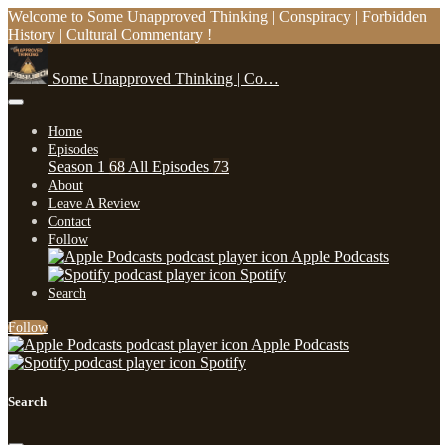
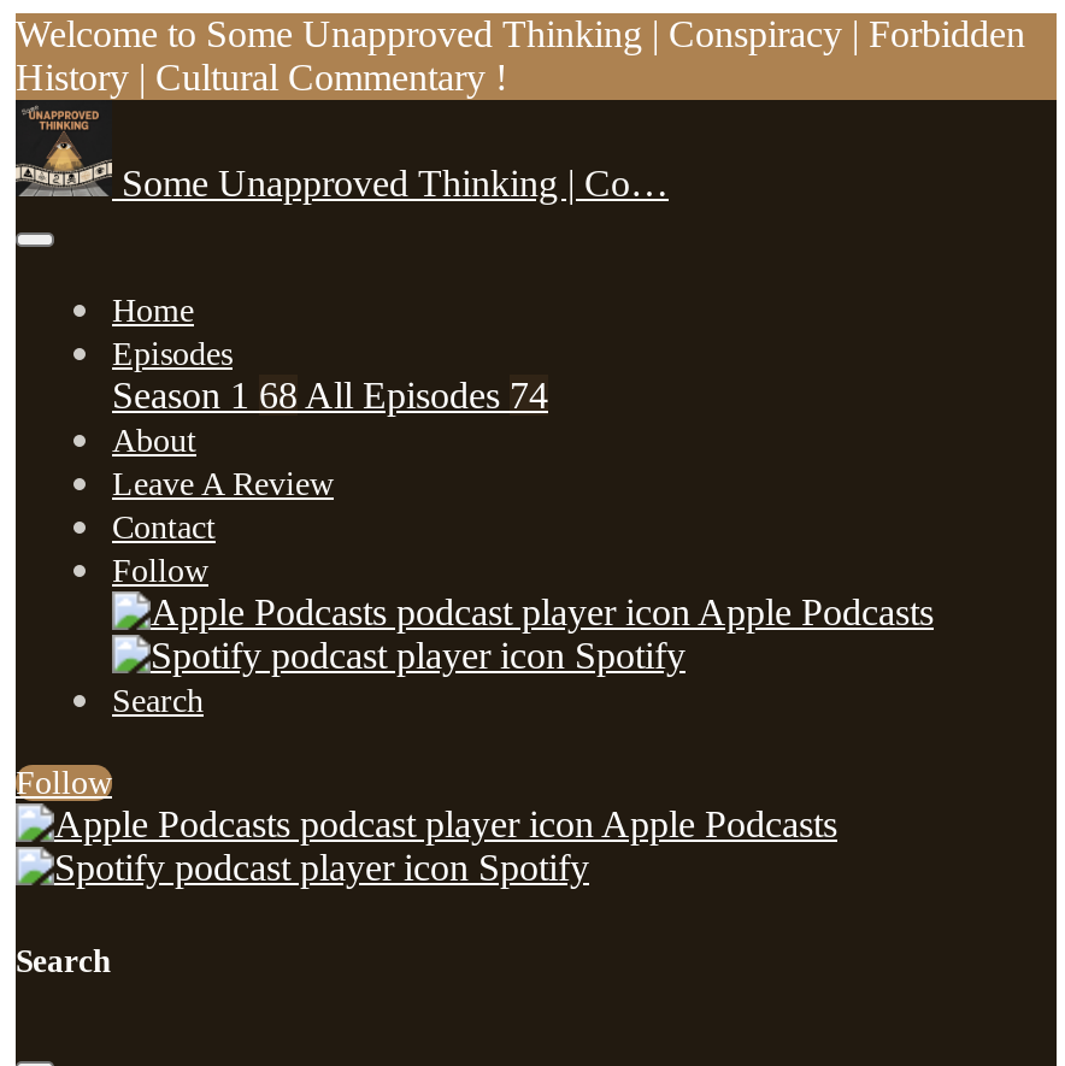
[48,158,229,175] Season 1 68 All Episodes 73 -> [112,375,548,416] Season 1 68 All Episodes 74

